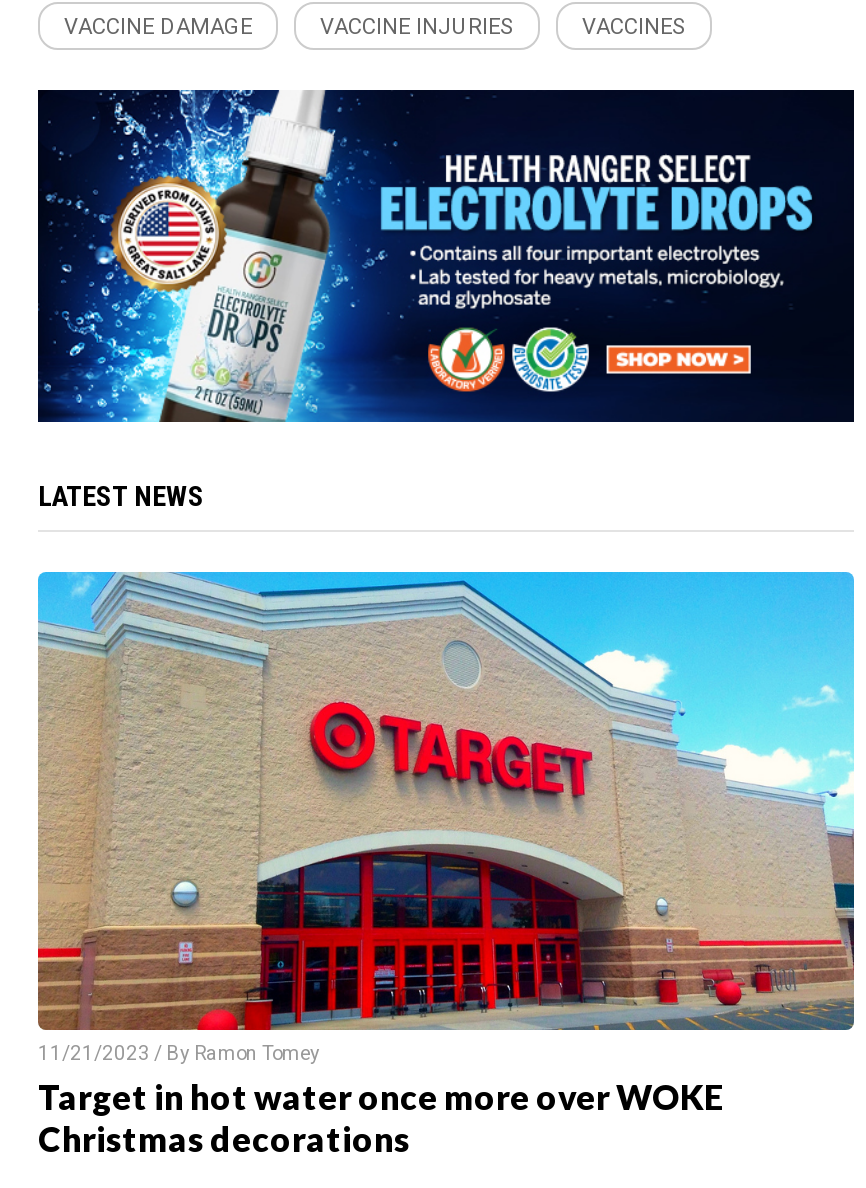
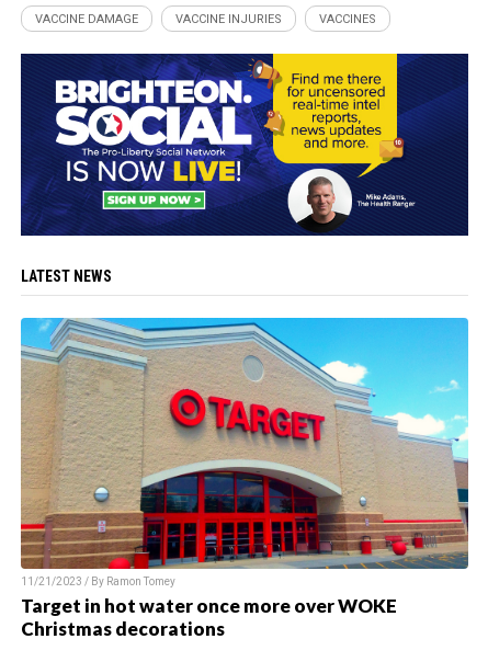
[38,88,854,424] [image] -> [21,53,468,237] [image]

